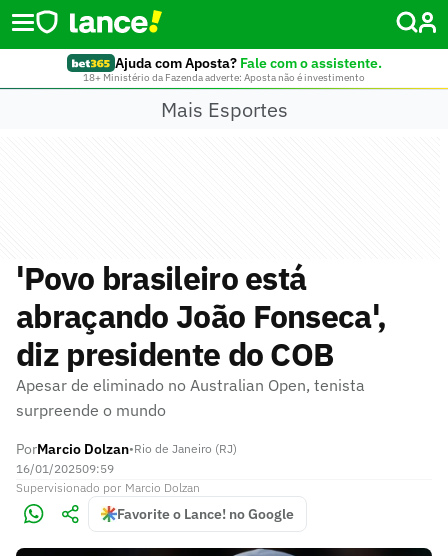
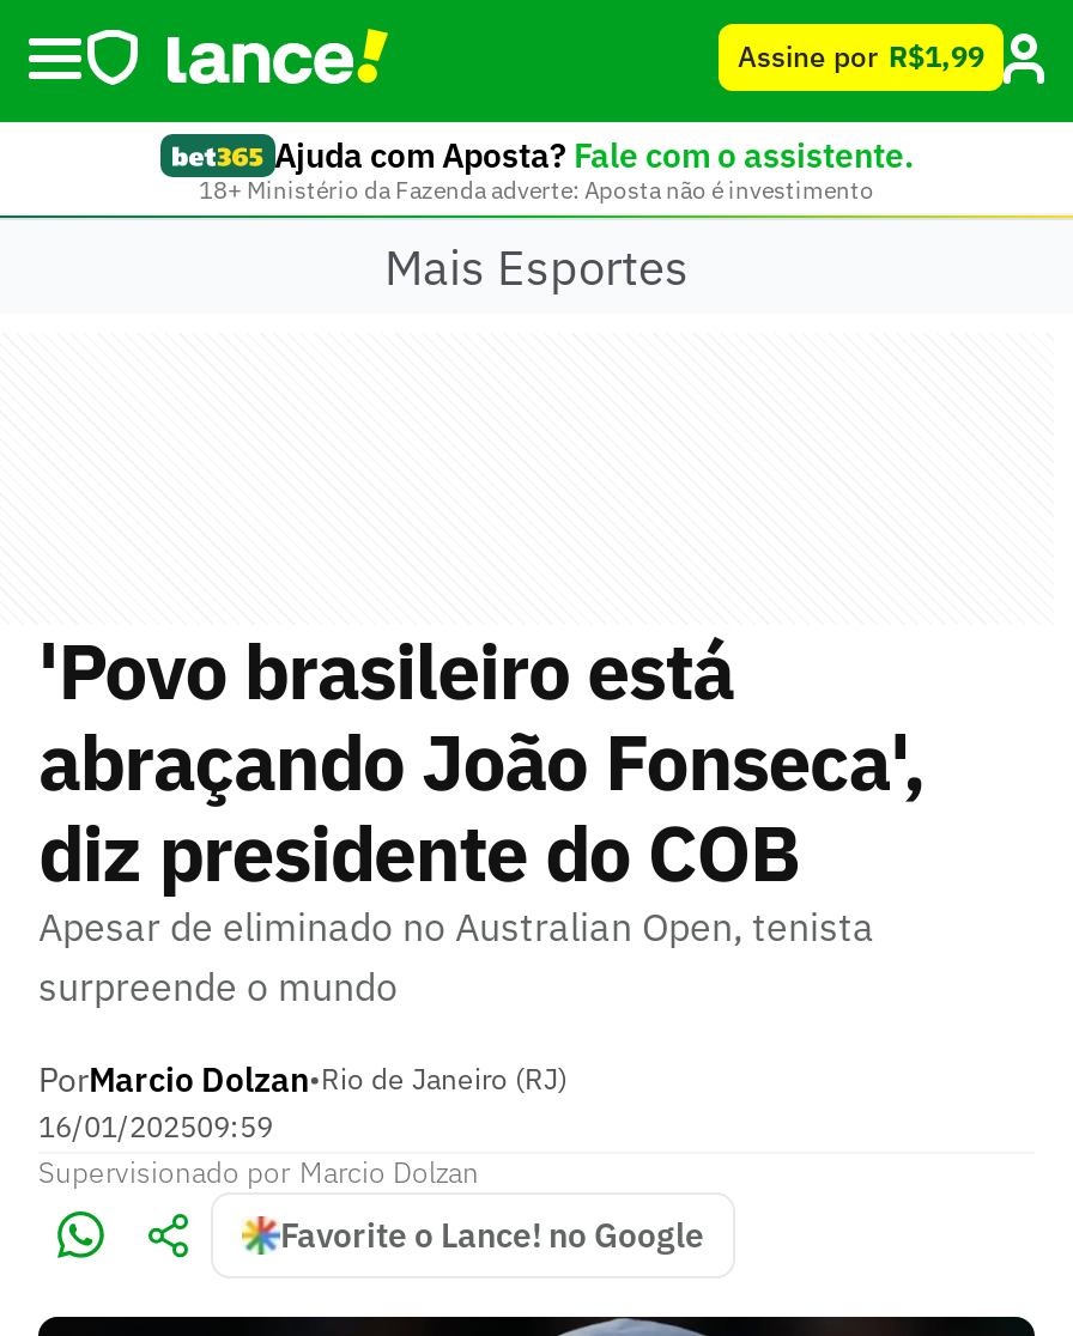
none -> [738,38,984,74] Assine por R$1,99

